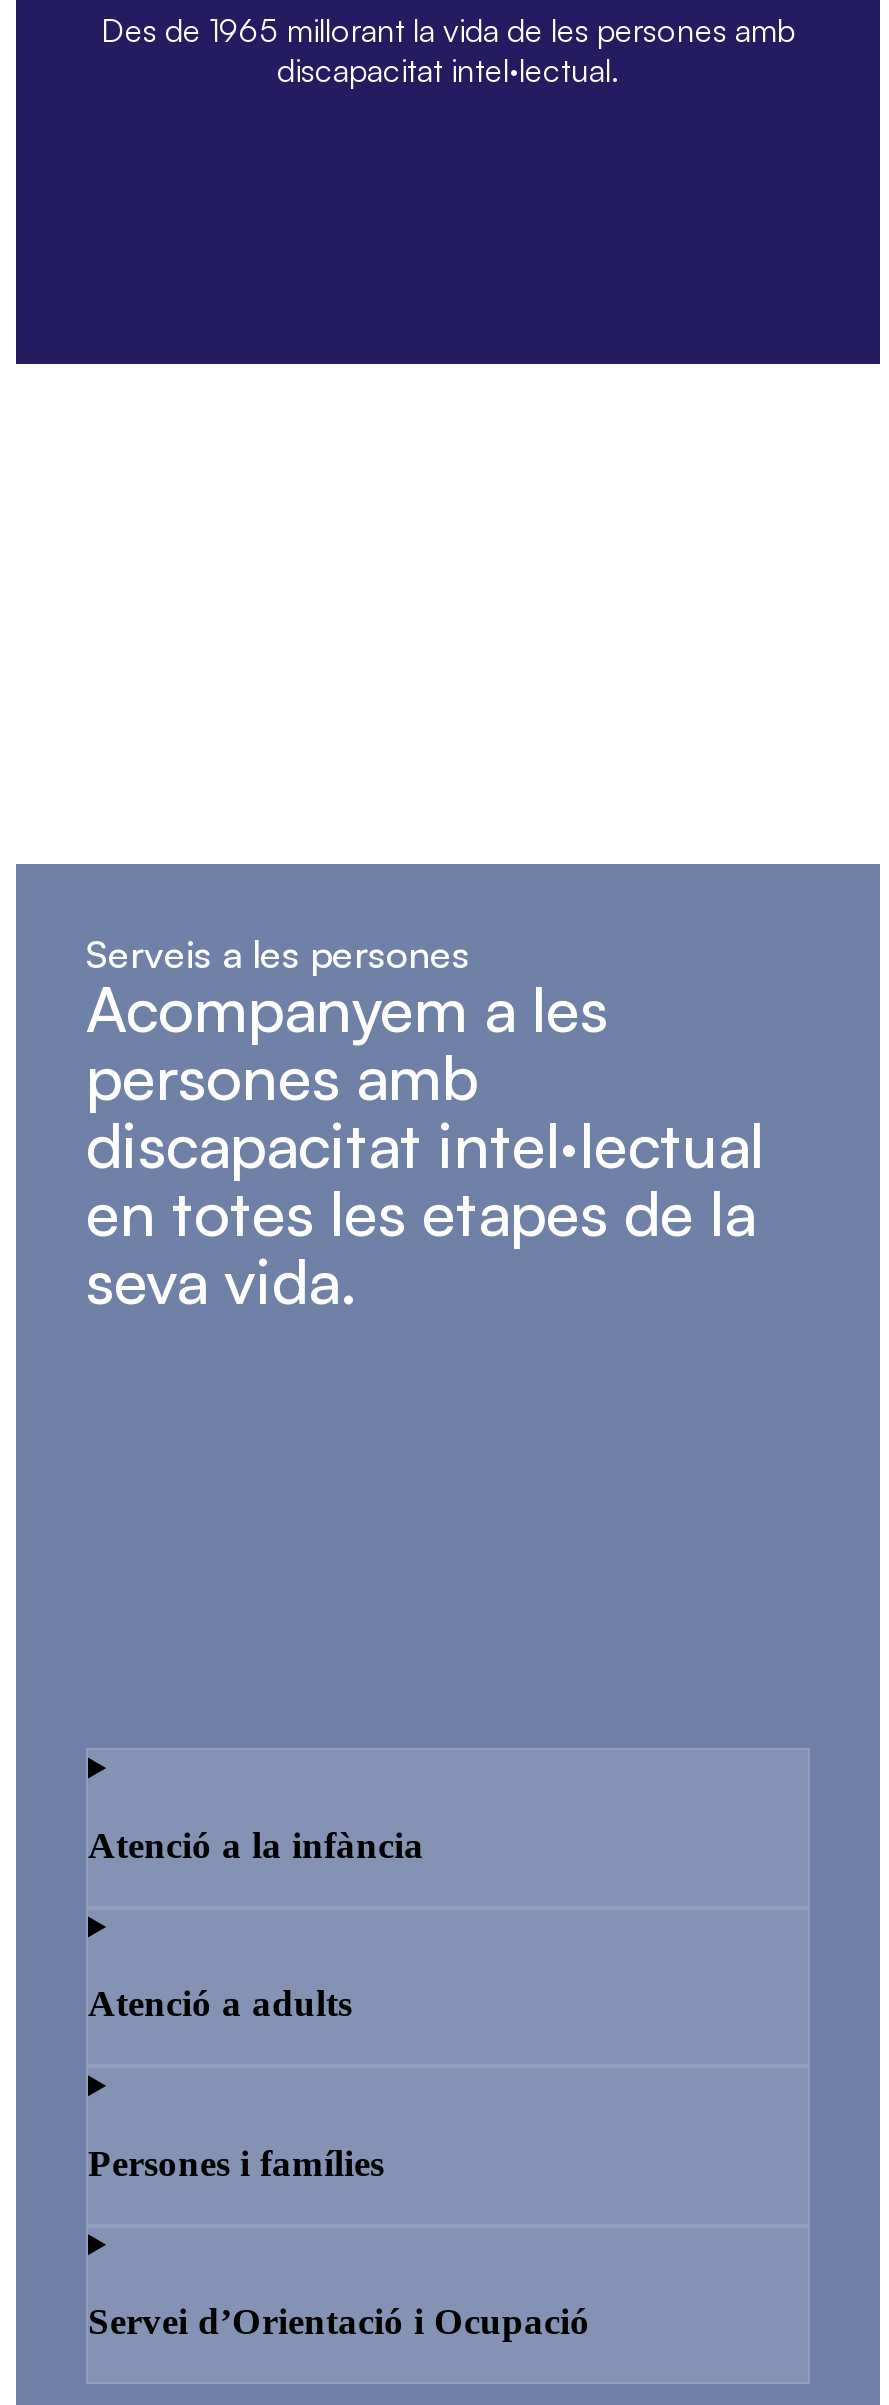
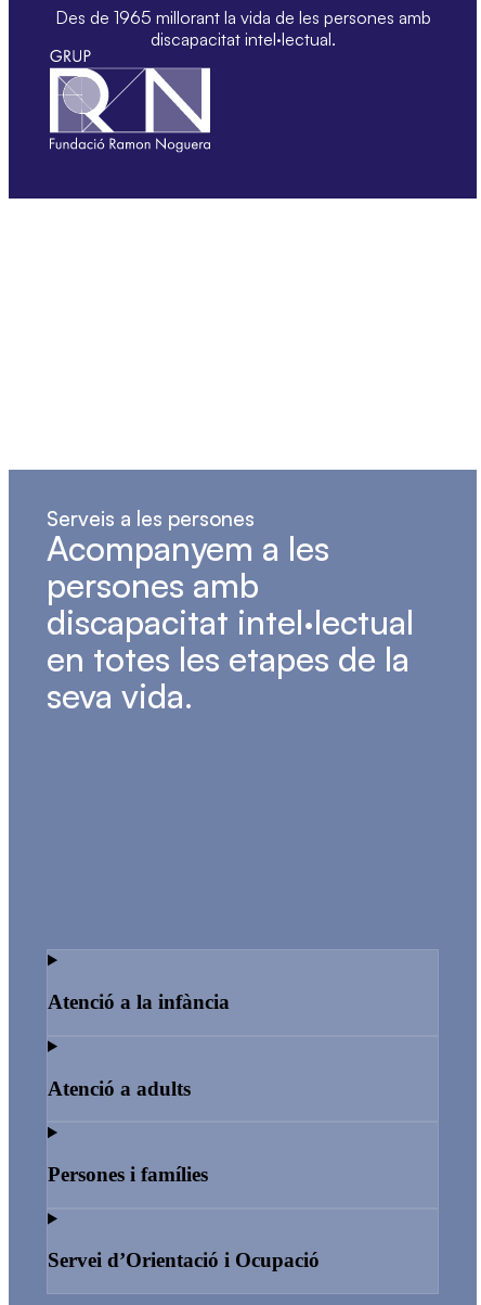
none -> [49,49,211,153] [image]

